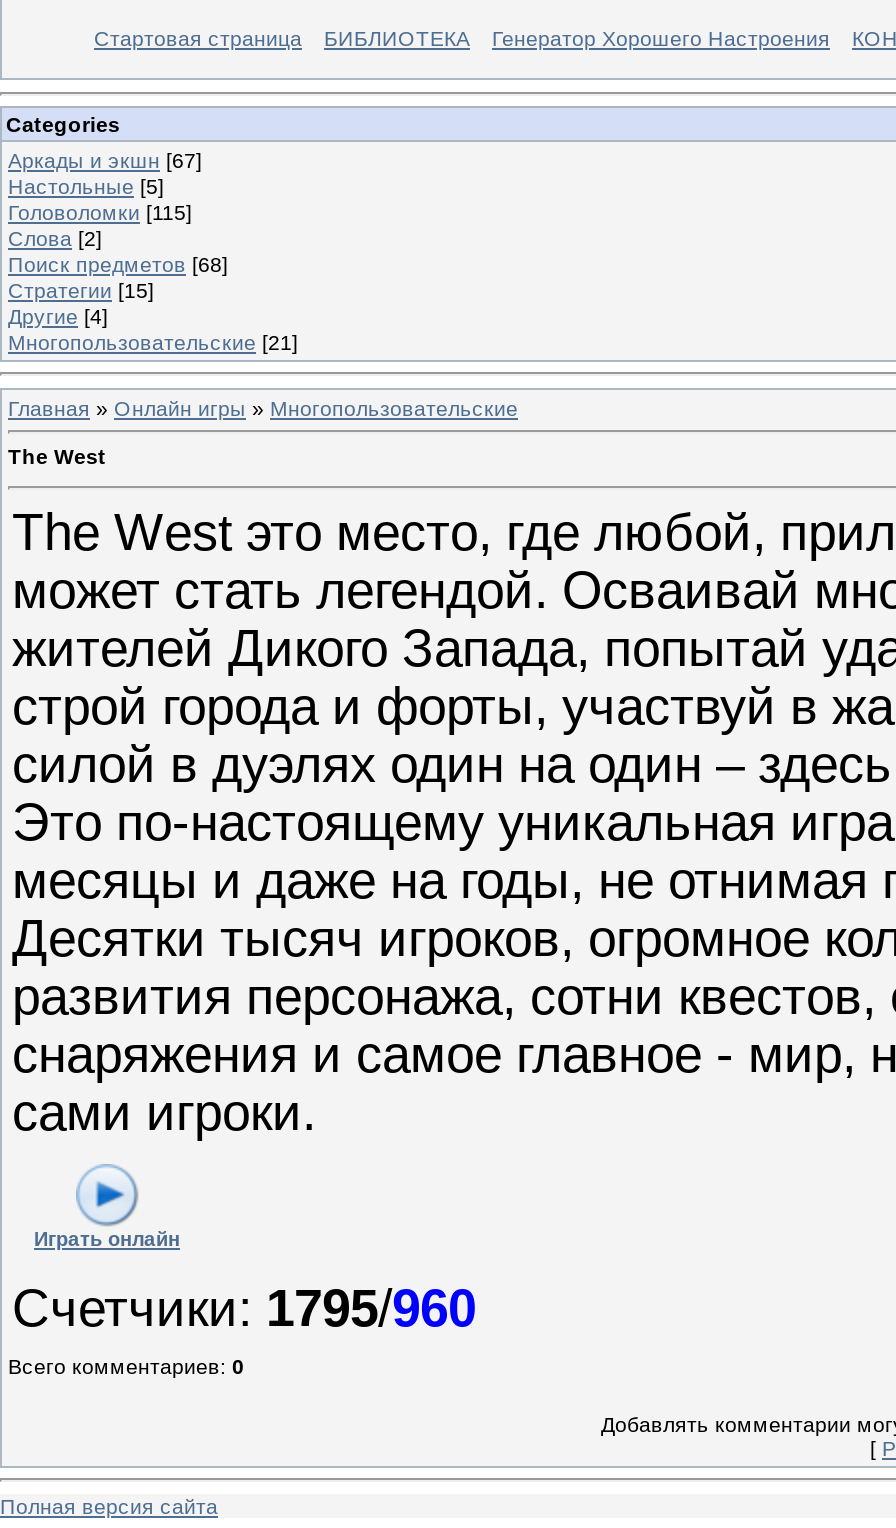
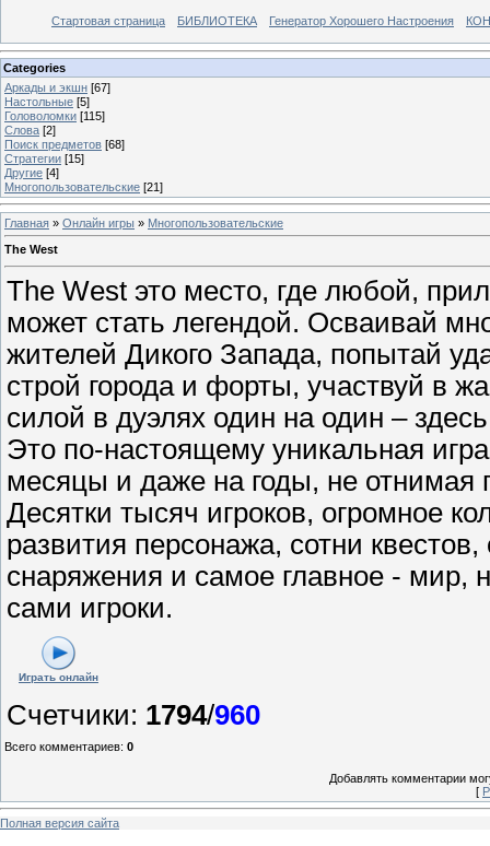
[12,1280,476,1336] Счетчики: 1795/960 -> [7,699,260,730] Счетчики: 1794/960

